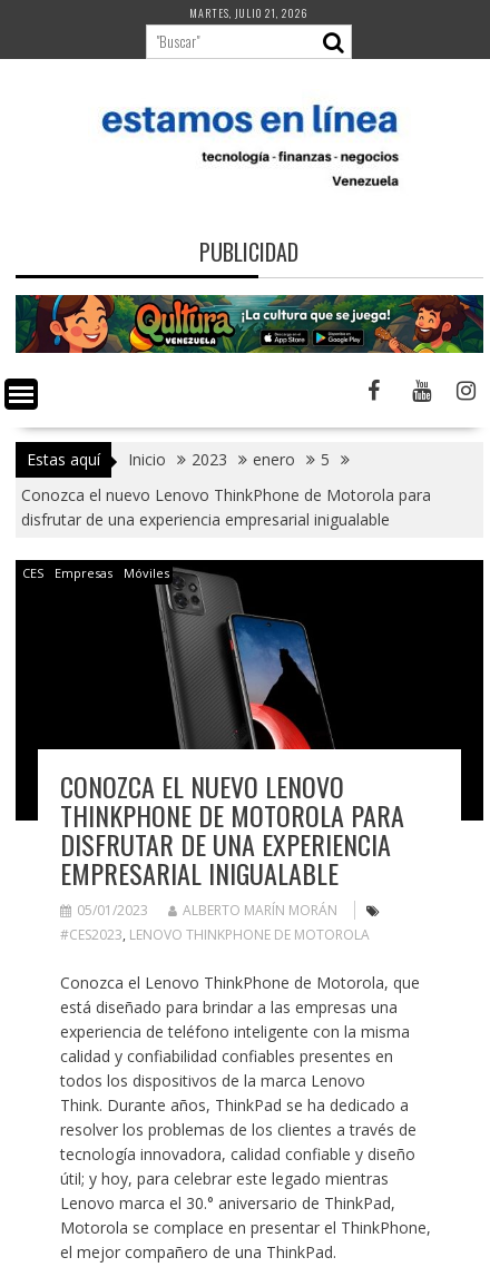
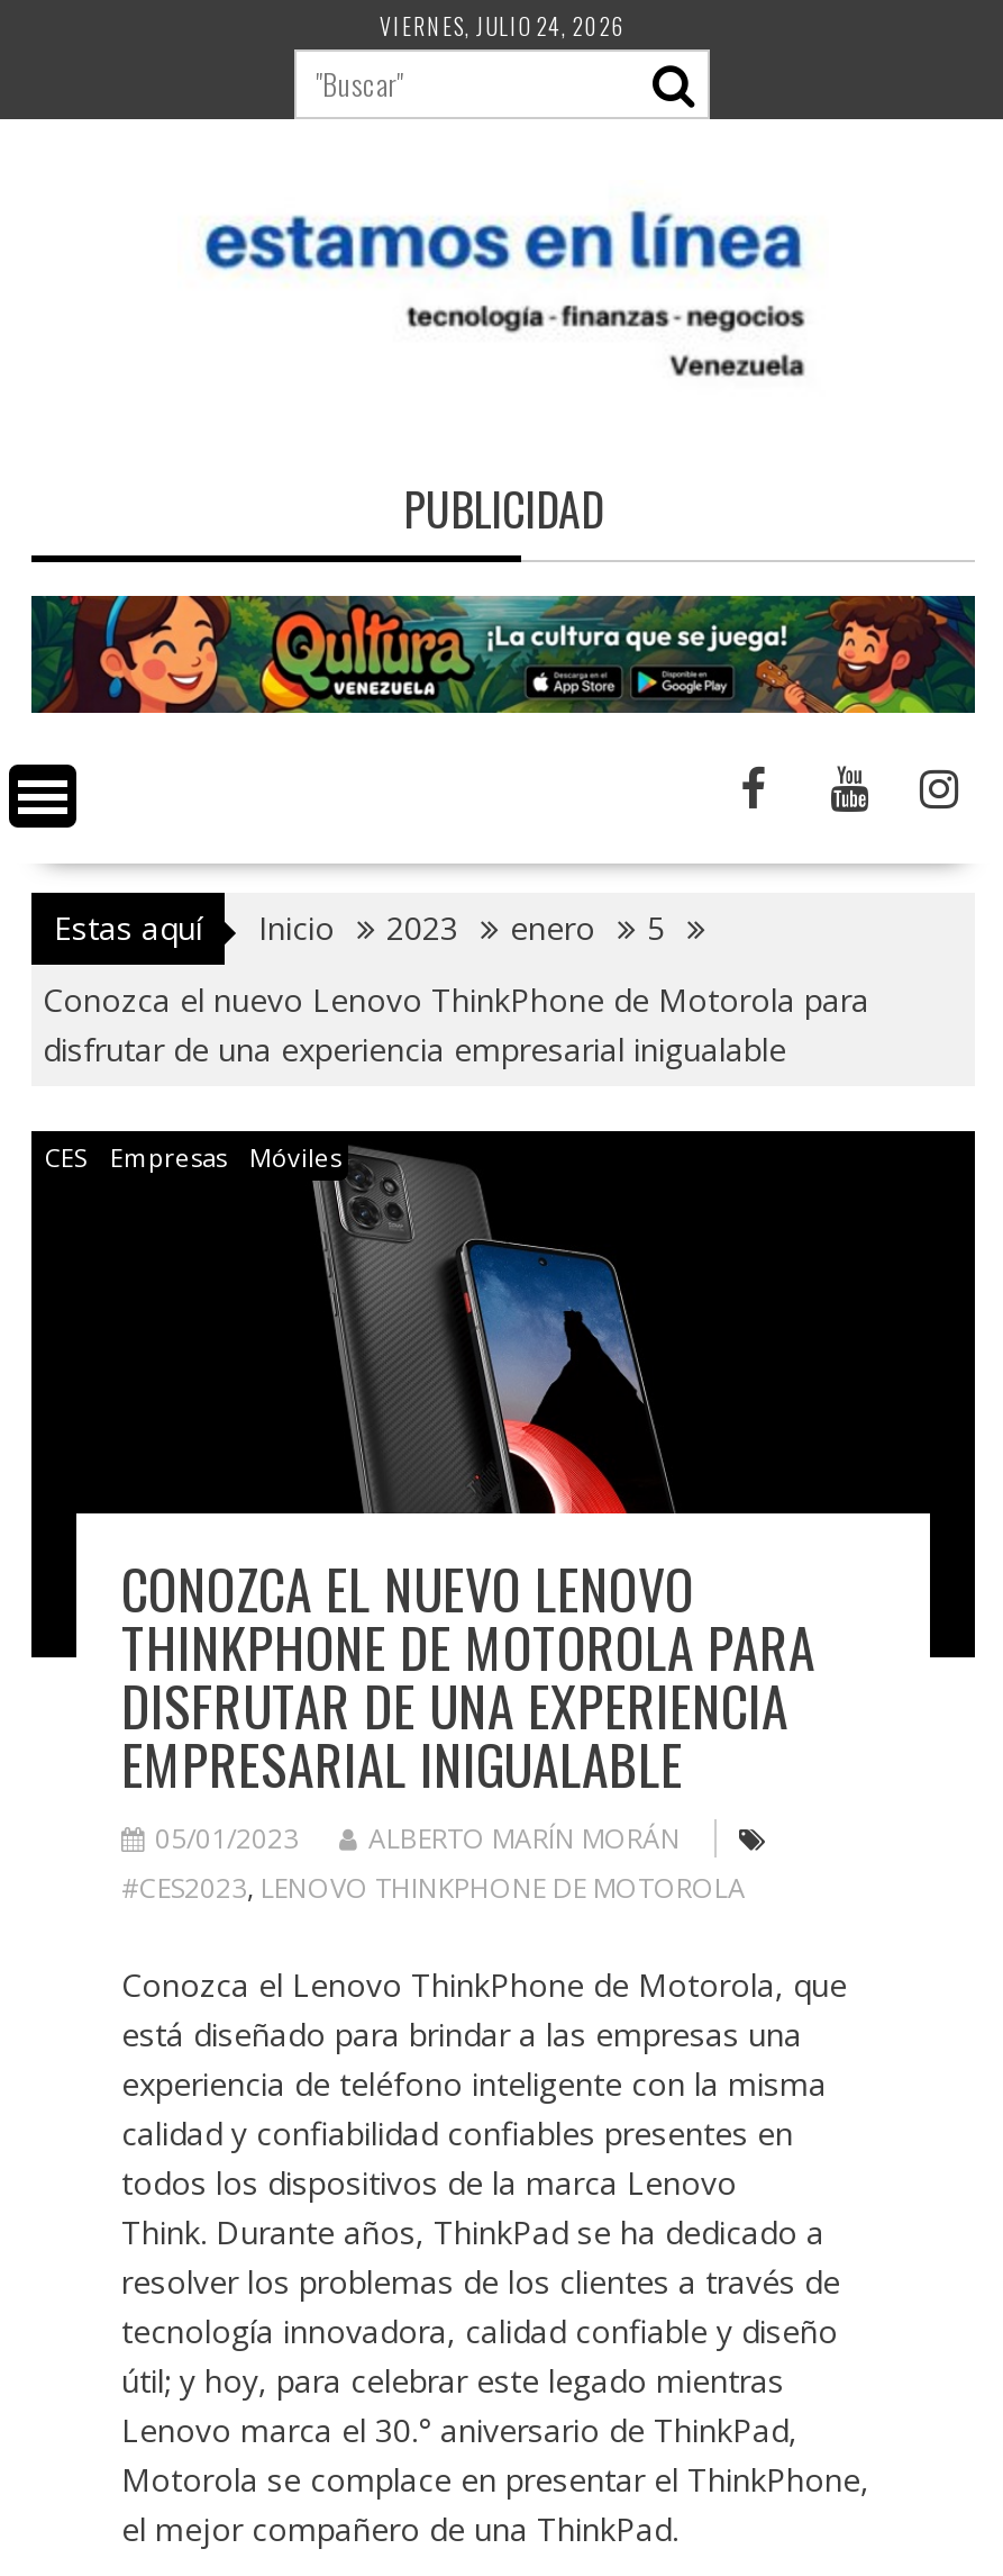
[190,4,309,21] MARTES, JULIO 21, 2026 -> [380,9,627,43] VIERNES, JULIO 24, 2026

